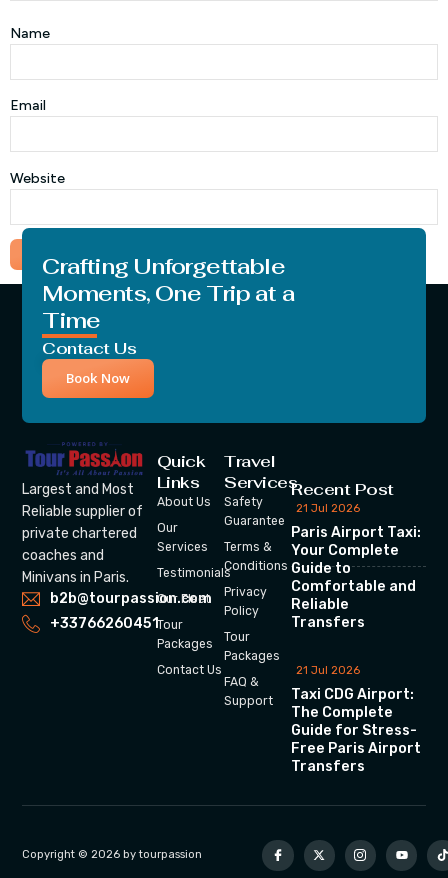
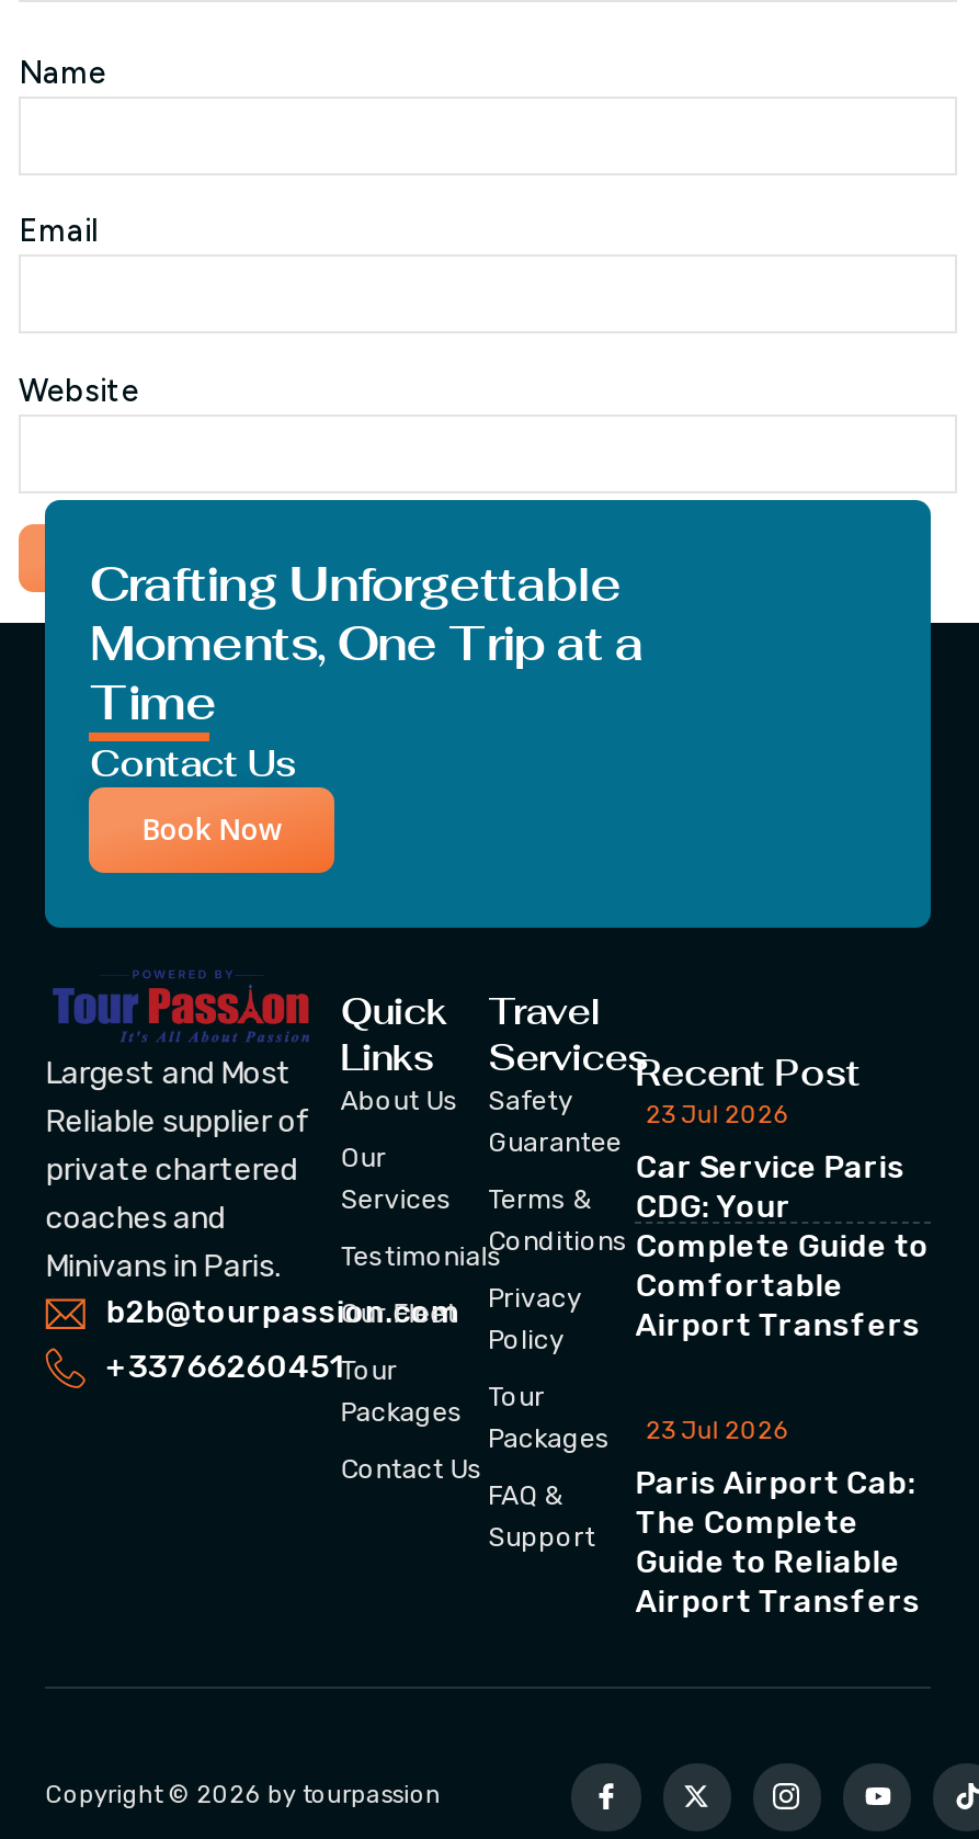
[296,502,360,515] 21 Jul 2026 -> [646,1102,789,1131] 23 Jul 2026
[291,524,421,631] Paris Airport Taxi: | Your Complete | Guide to | Comfortable and | Reliable | Transfers -> [635,1150,929,1346] Car Service Paris | CDG: Your | Complete Guide to | Comfortable | Airport Transfers
[296,664,360,677] 21 Jul 2026 -> [646,1418,789,1446] 23 Jul 2026
[291,686,414,703] Taxi CDG Airport: -> [635,1466,916,1503] Paris Airport Cab:
[291,722,421,775] Guide for Stress- | Free Paris Airport | Transfers -> [635,1545,920,1622] Guide to Reliable | Airport Transfers

